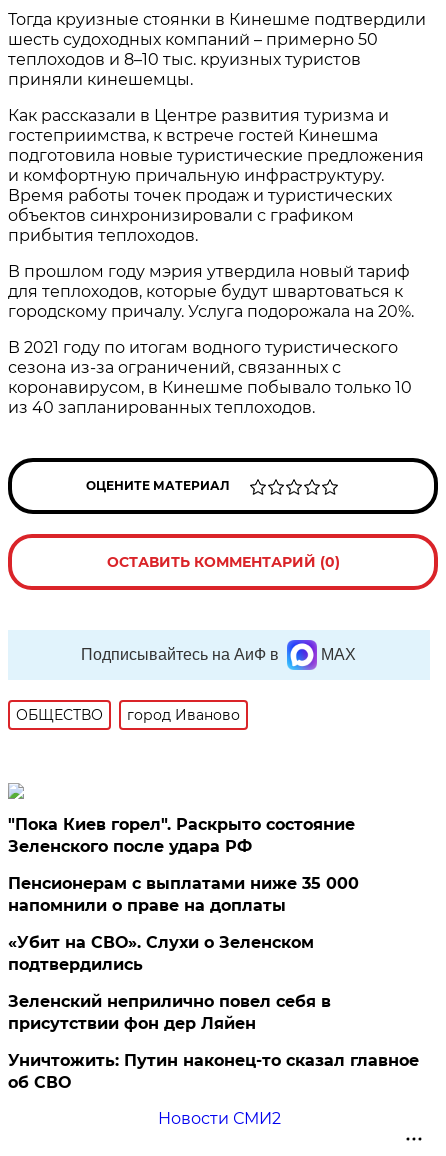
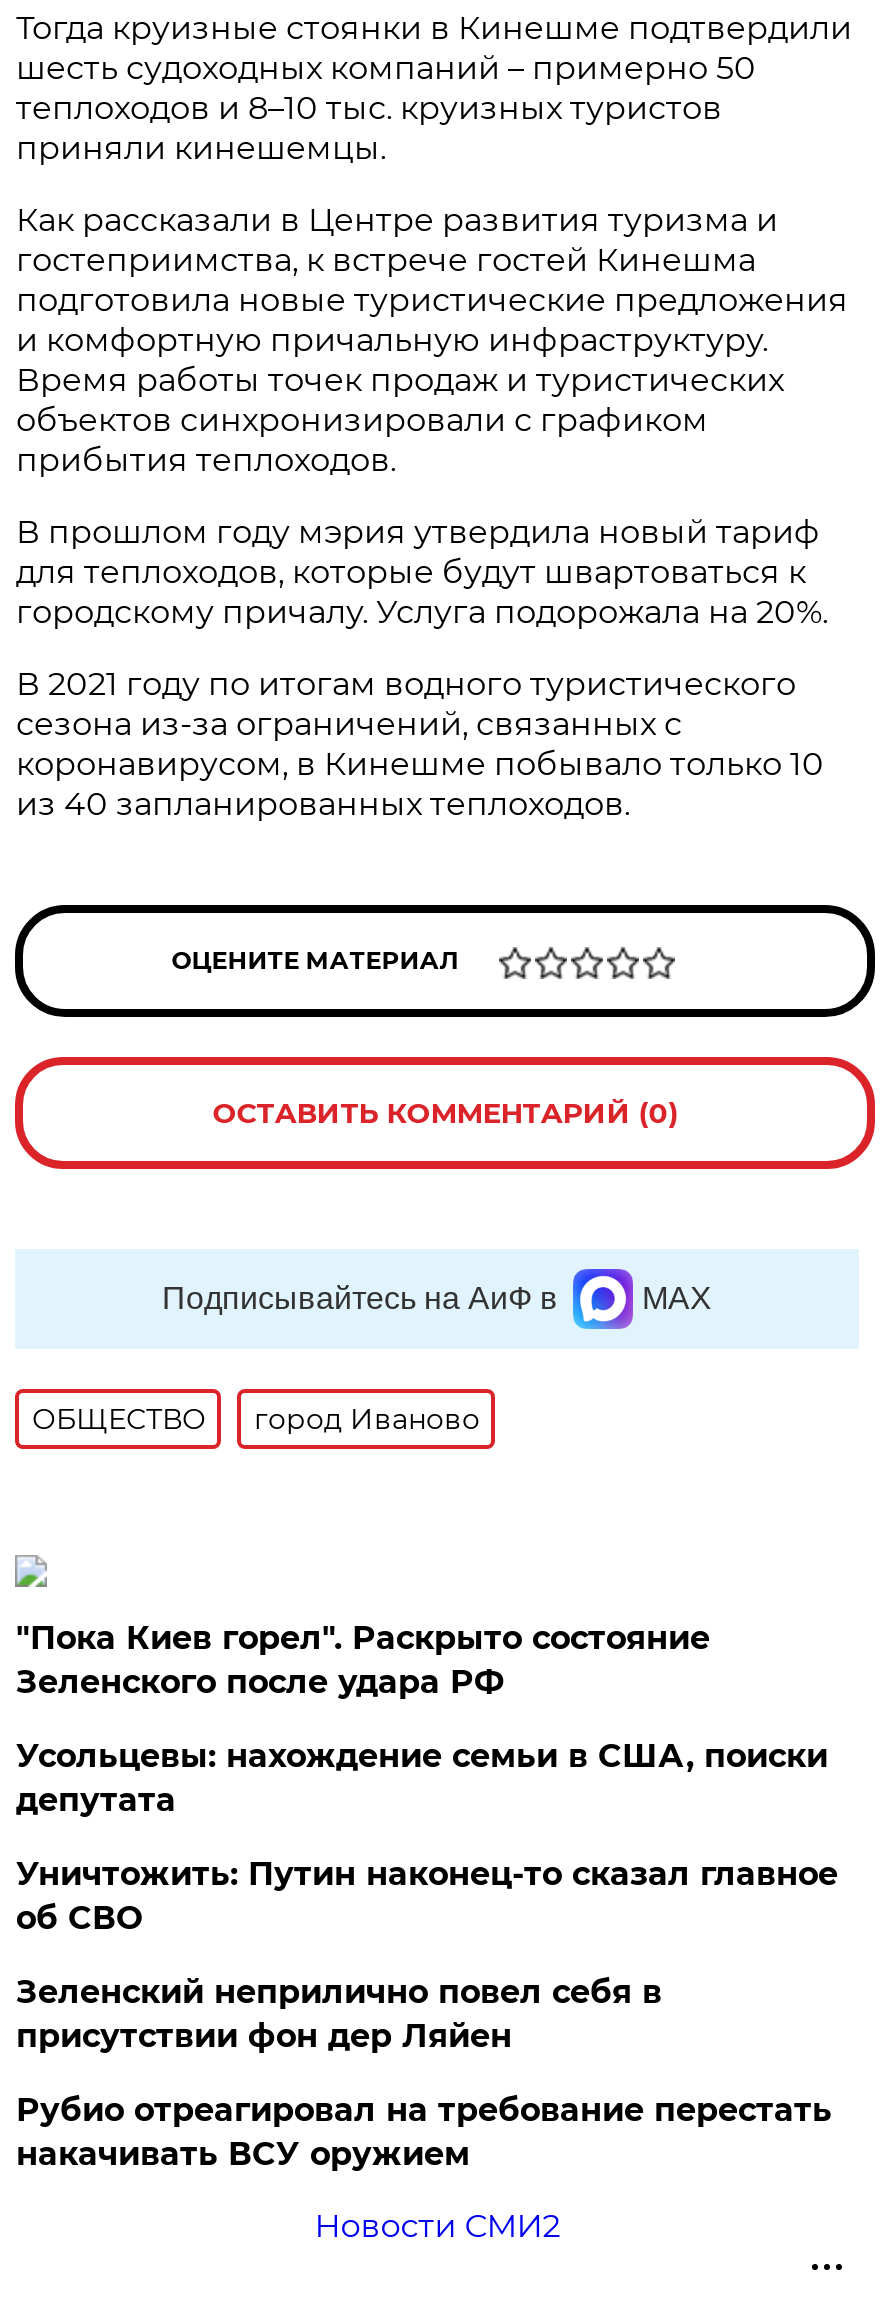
[8,874,359,915] Пенсионерам с выплатами ниже 35 000 | напомнили о праве на доплаты -> [16,1737,828,1819] Усольцевы: нахождение семьи в США, поиски | депутата
[8,933,314,974] «Убит на СВО». Слухи о Зеленском | подтвердились -> none
none -> [16,2091,832,2173] Рубио отреагировал на требование перестать | накачивать ВСУ оружием
moved [8,1051,419,1092] -> [16,1855,838,1937]: Уничтожить: Путин наконец-то сказал главное | об СВО

